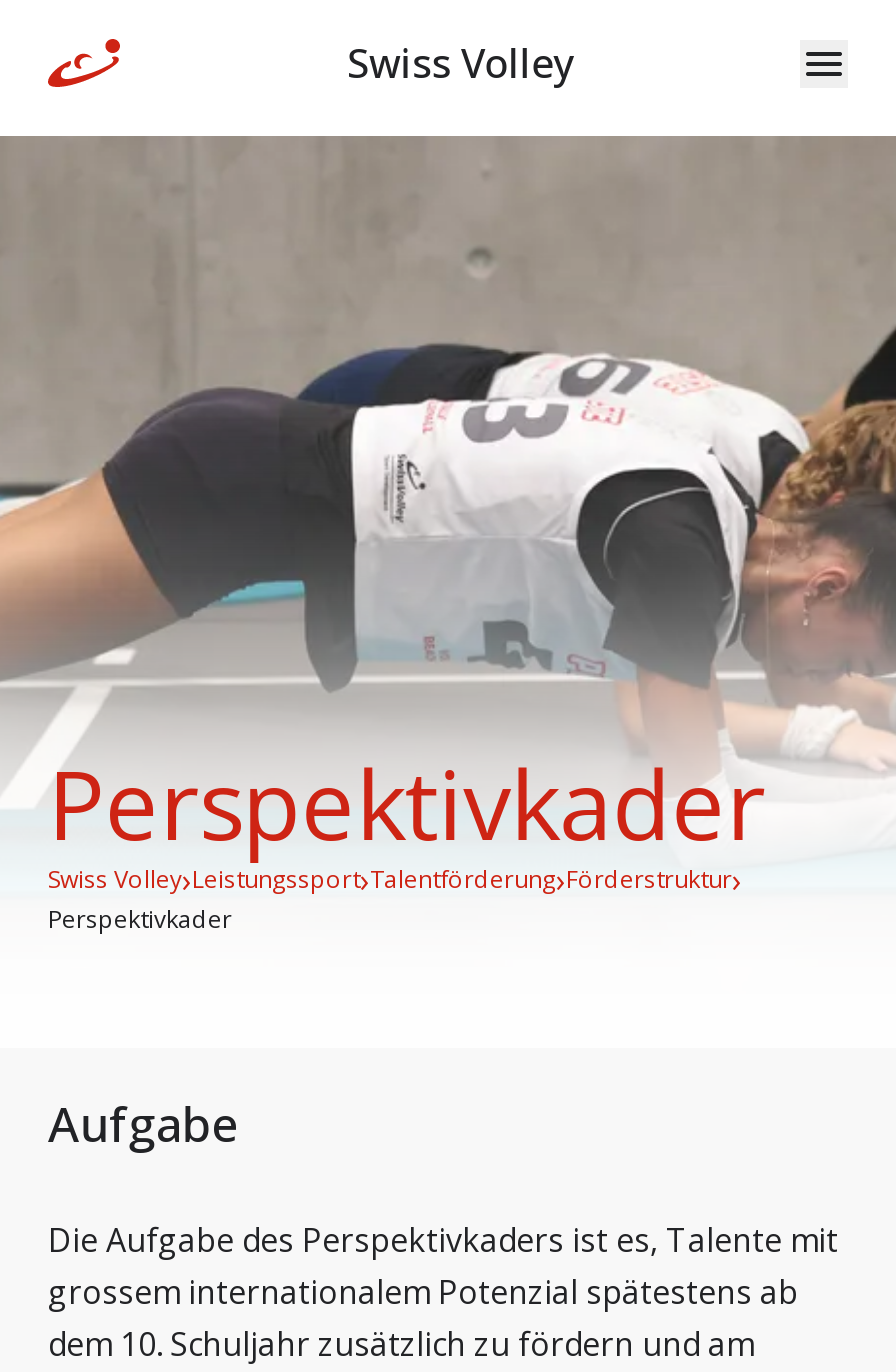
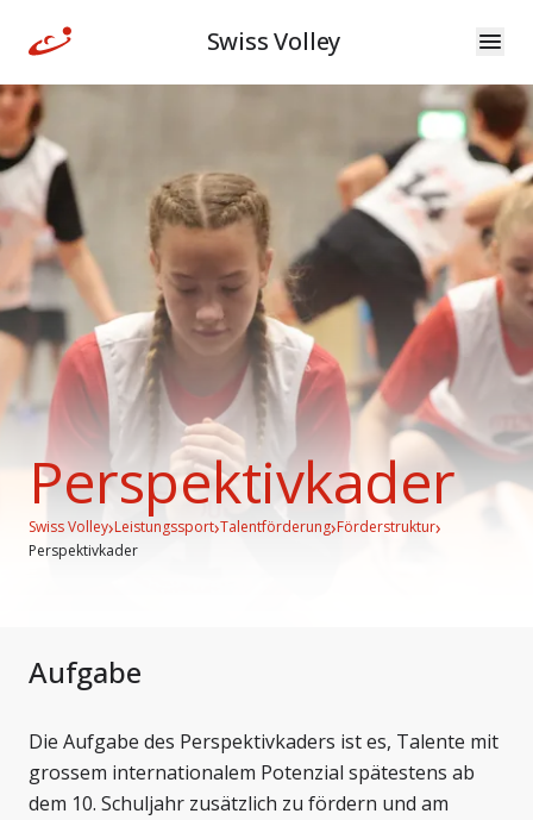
[6,136,890,828] [image] -> [4,83,529,493] [image]

